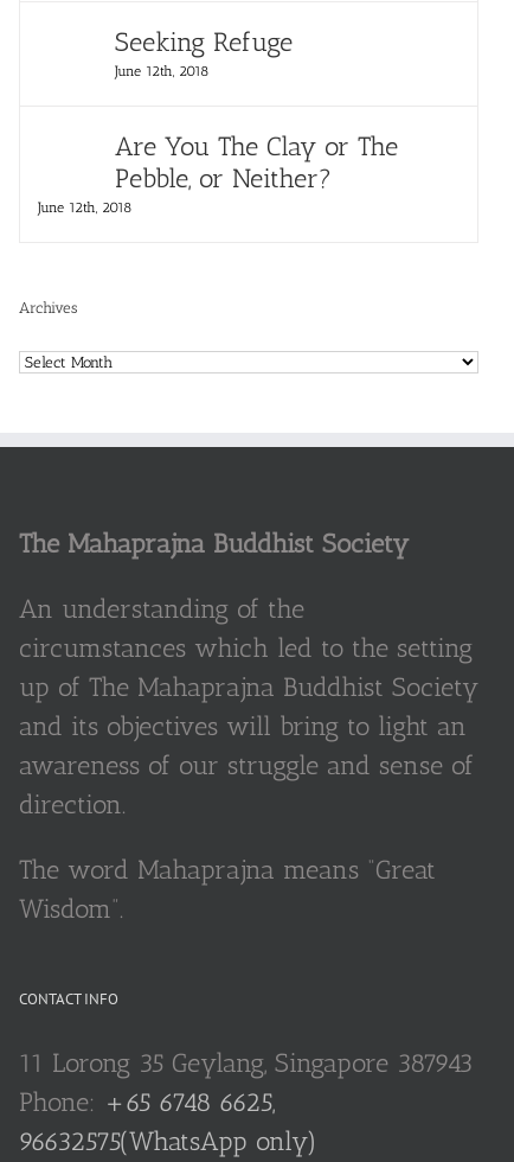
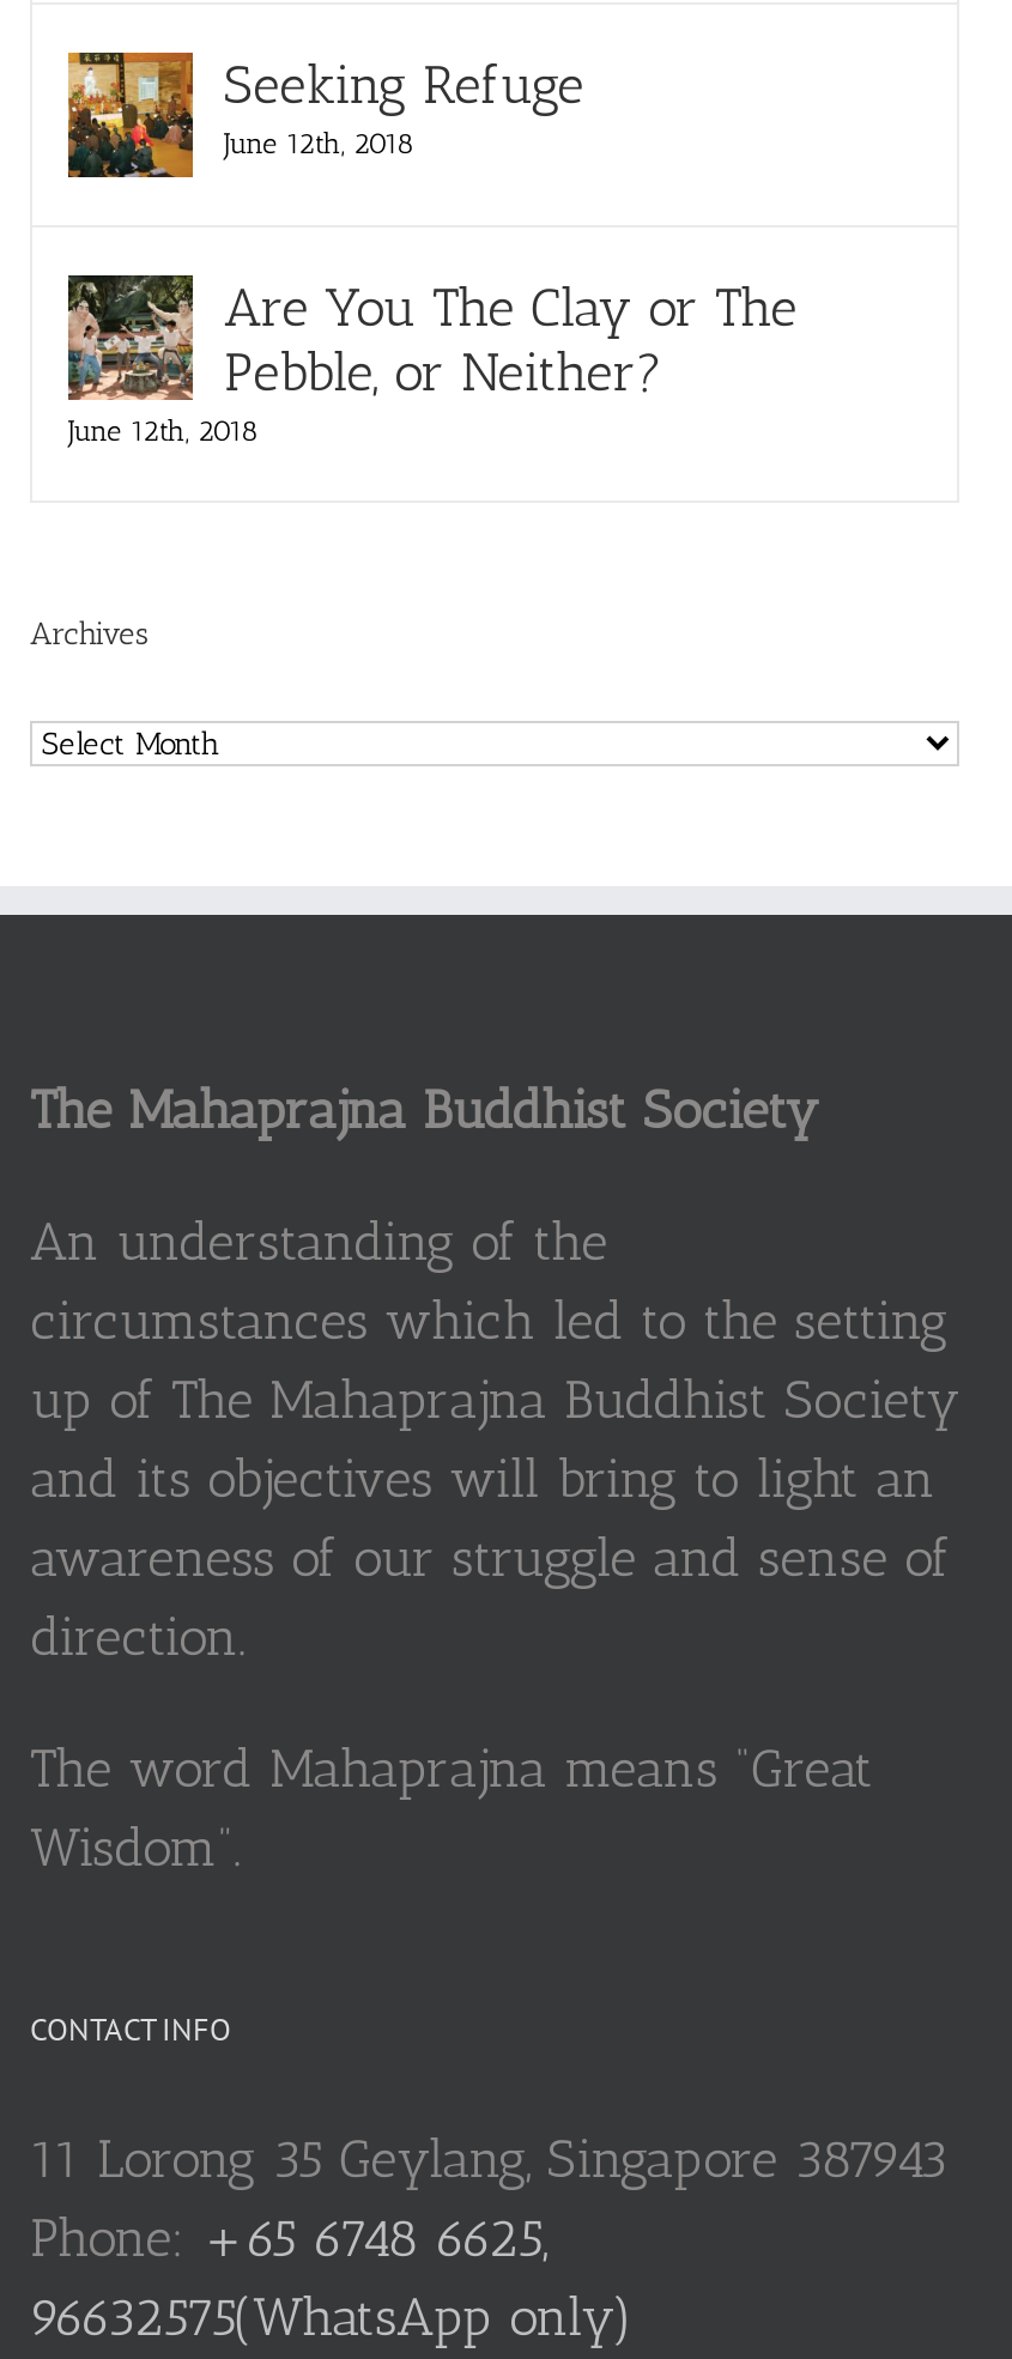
none -> [66,50,195,180] [image]
none -> [66,273,195,402] [image]

